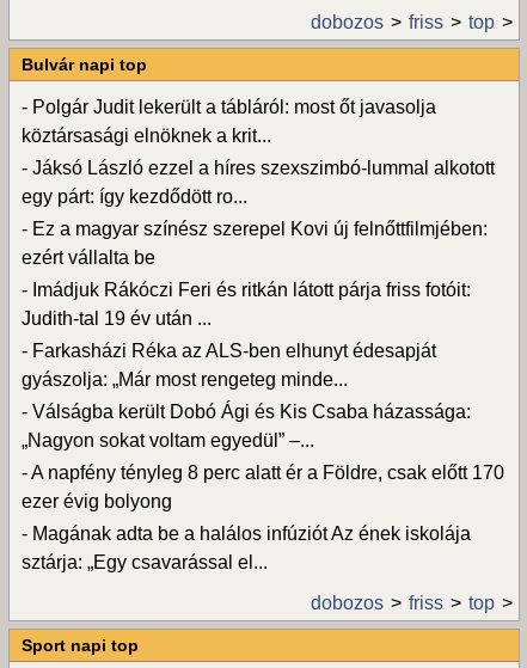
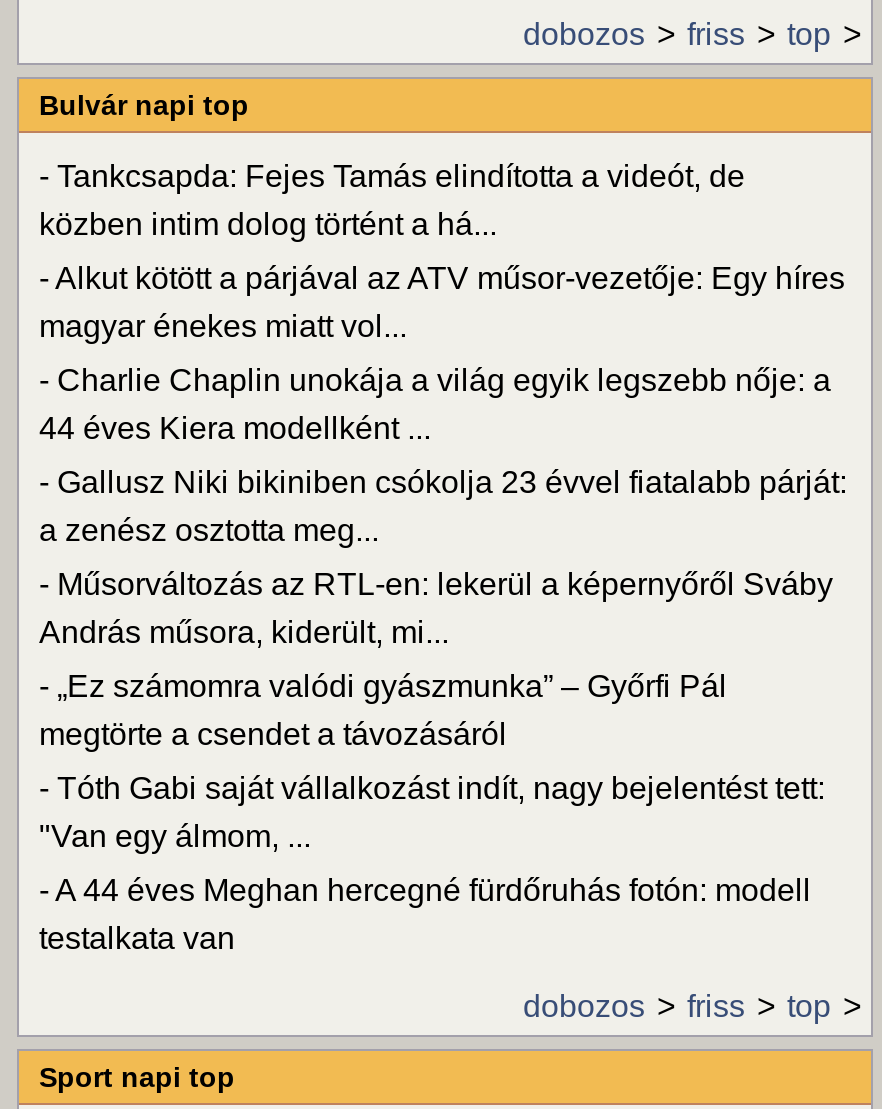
[22,97,436,146] - Polgár Judit lekerült a tábláról: most őt javasolja | köztársasági elnöknek a krit... -> [39,159,745,241] - Tankcsapda: Fejes Tamás elindította a videót, de | közben intim dolog történt a há...
[22,158,495,207] - Jáksó László ezzel a híres szexszimbó-lummal alkotott | egy párt: így kezdődött ro... -> [39,261,845,343] - Alkut kötött a párjával az ATV műsor-vezetője: Egy híres | magyar énekes miatt vol...
[22,219,488,268] - Ez a magyar színész szerepel Kovi új felnőttfilmjében: | ezért vállalta be -> [39,363,831,445] - Charlie Chaplin unokája a világ egyik legszebb nője: a | 44 éves Kiera modellként ...
[22,280,471,329] - Imádjuk Rákóczi Feri és ritkán látott párja friss fotóit: | Judith-tal 19 év után ... -> [39,465,847,547] - Gallusz Niki bikiniben csókolja 23 évvel fiatalabb párját: | a zenész osztotta meg...
[22,341,436,390] - Farkasházi Réka az ALS-ben elhunyt édesapját | gyászolja: „Már most rengeteg minde... -> [39,567,833,649] - Műsorváltozás az RTL-en: lekerül a képernyőről Sváby | András műsora, kiderült, mi...
[22,402,471,451] - Válságba került Dobó Ági és Kis Csaba házassága: | „Nagyon sokat voltam egyedül” –... -> [39,669,727,751] - „Ez számomra valódi gyászmunka” – Győrfi Pál | megtörte a csendet a távozásáról
[22,462,504,511] - A napfény tényleg 8 perc alatt ér a Földre, csak előtt 170 | ezer évig bolyong -> [39,771,825,853] - Tóth Gabi saját vállalkozást indít, nagy bejelentést tett: | "Van egy álmom, ...
[22,523,471,572] - Magának adta be a halálos infúziót Az ének iskolája | sztárja: „Egy csavarással el... -> [39,873,811,955] - A 44 éves Meghan hercegné fürdőruhás fotón: modell | testalkata van

